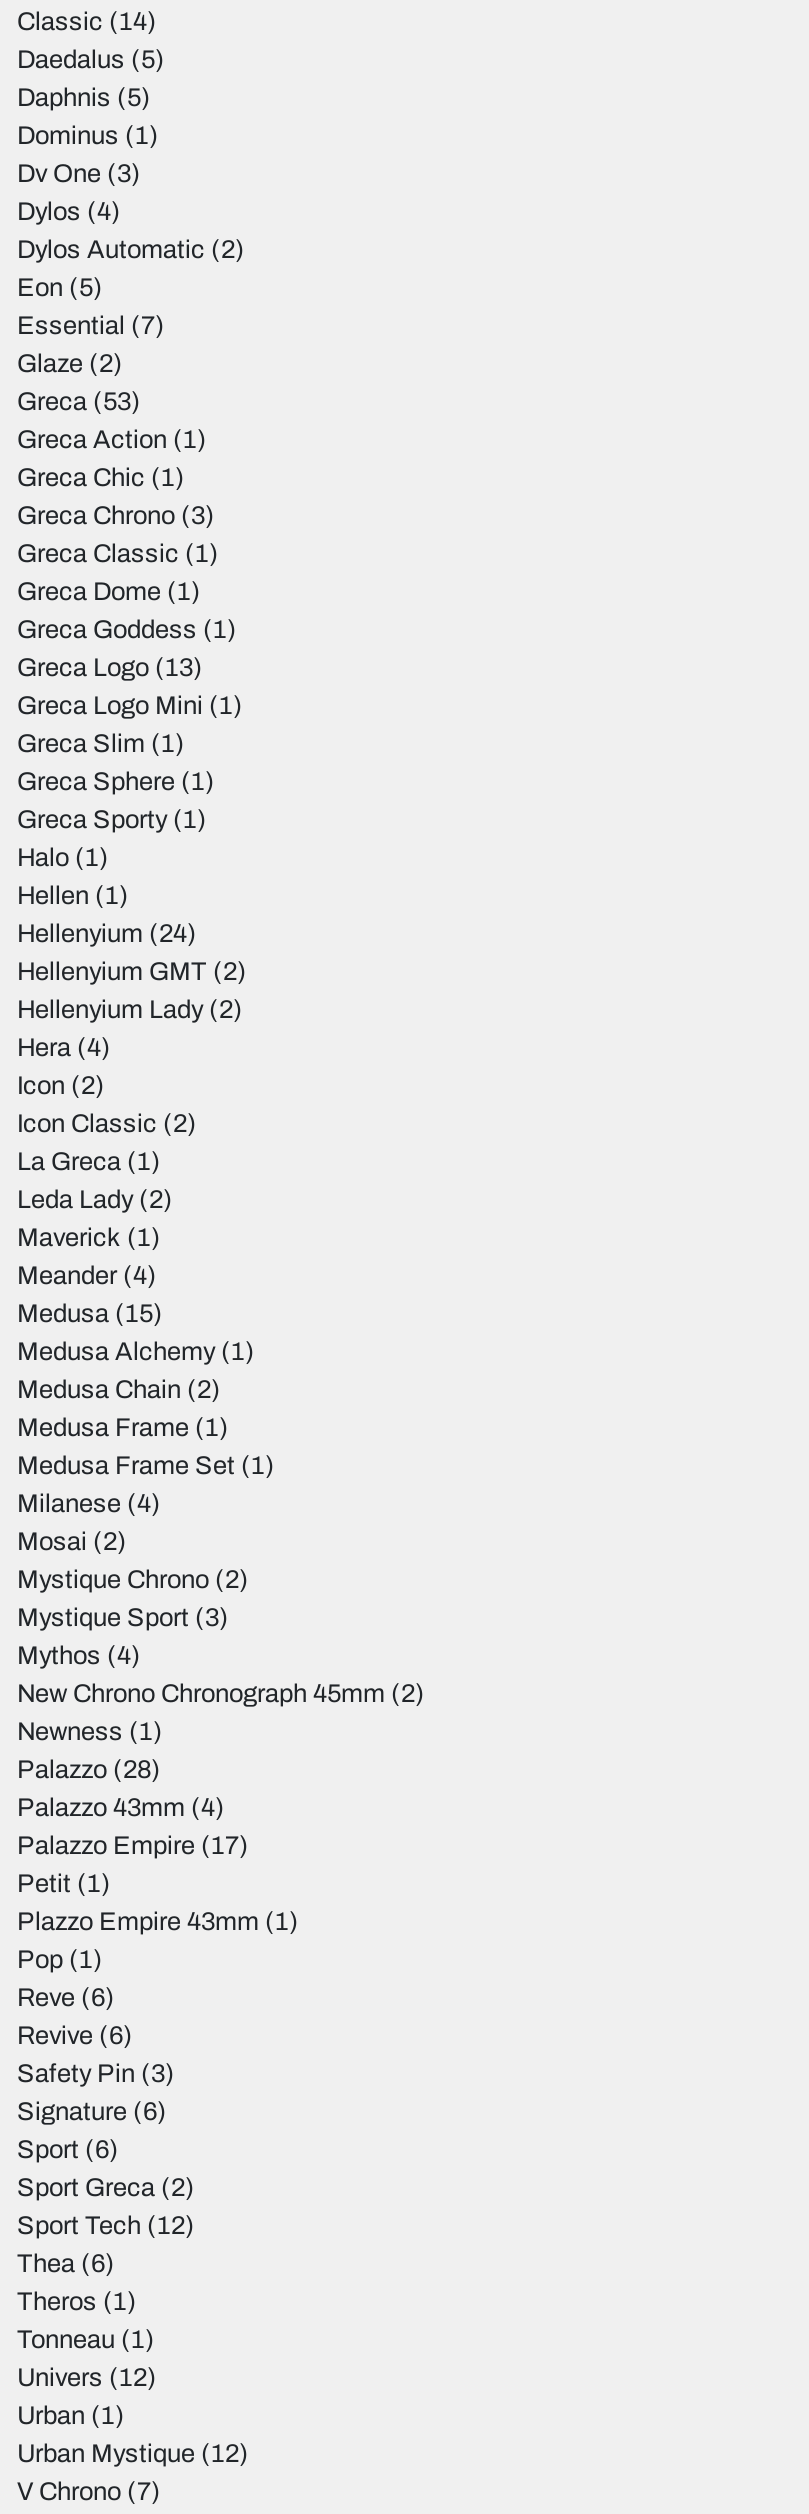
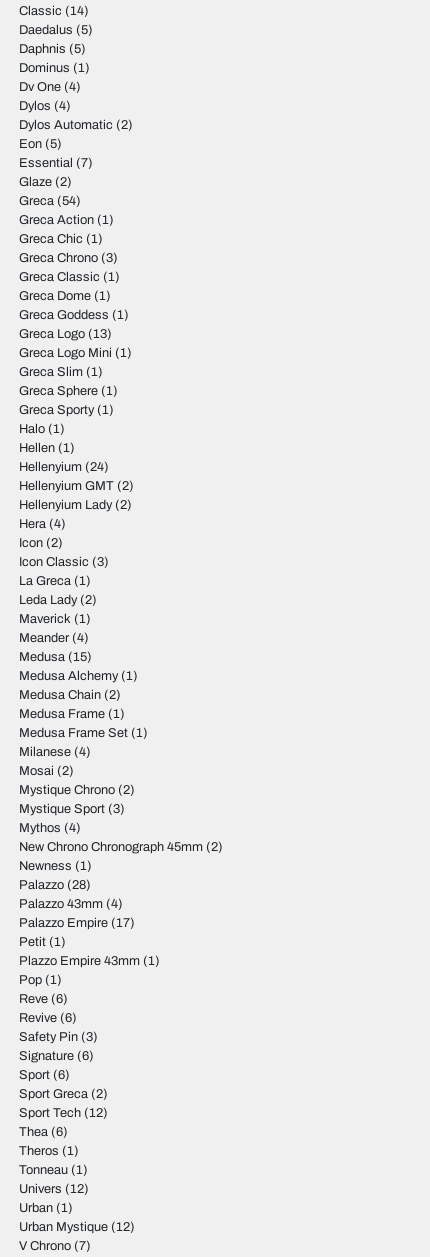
[17,160,141,188] Dv One (3) -> [19,80,81,94] Dv One (4)
[17,388,141,416] Greca (53) -> [19,194,81,208] Greca (54)
[17,1110,197,1138] Icon Classic (2) -> [19,555,109,569] Icon Classic (3)

